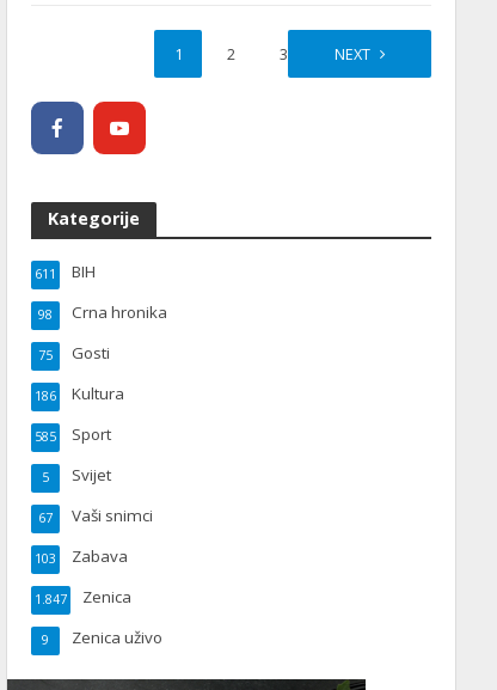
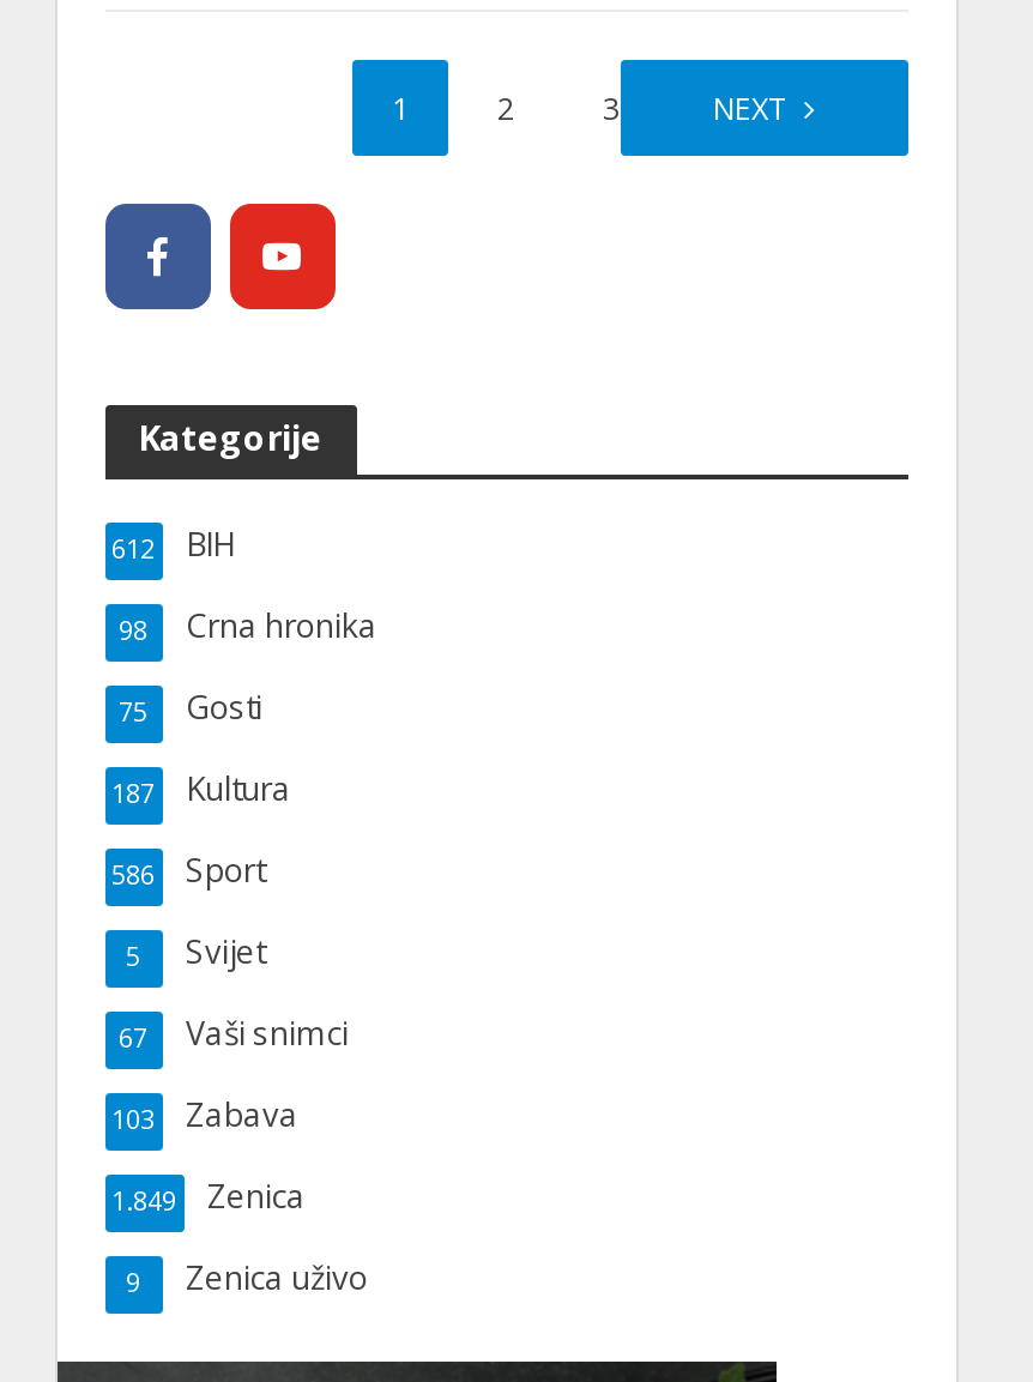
[34,261,95,283] 611 BIH -> [111,522,234,565] 612 BIH
[34,383,124,405] 186 Kultura -> [111,767,291,810] 187 Kultura
[34,424,111,445] 585 Sport -> [111,848,265,891] 586 Sport
[34,586,131,608] 1.847 Zenica -> [111,1174,306,1217] 1.849 Zenica

